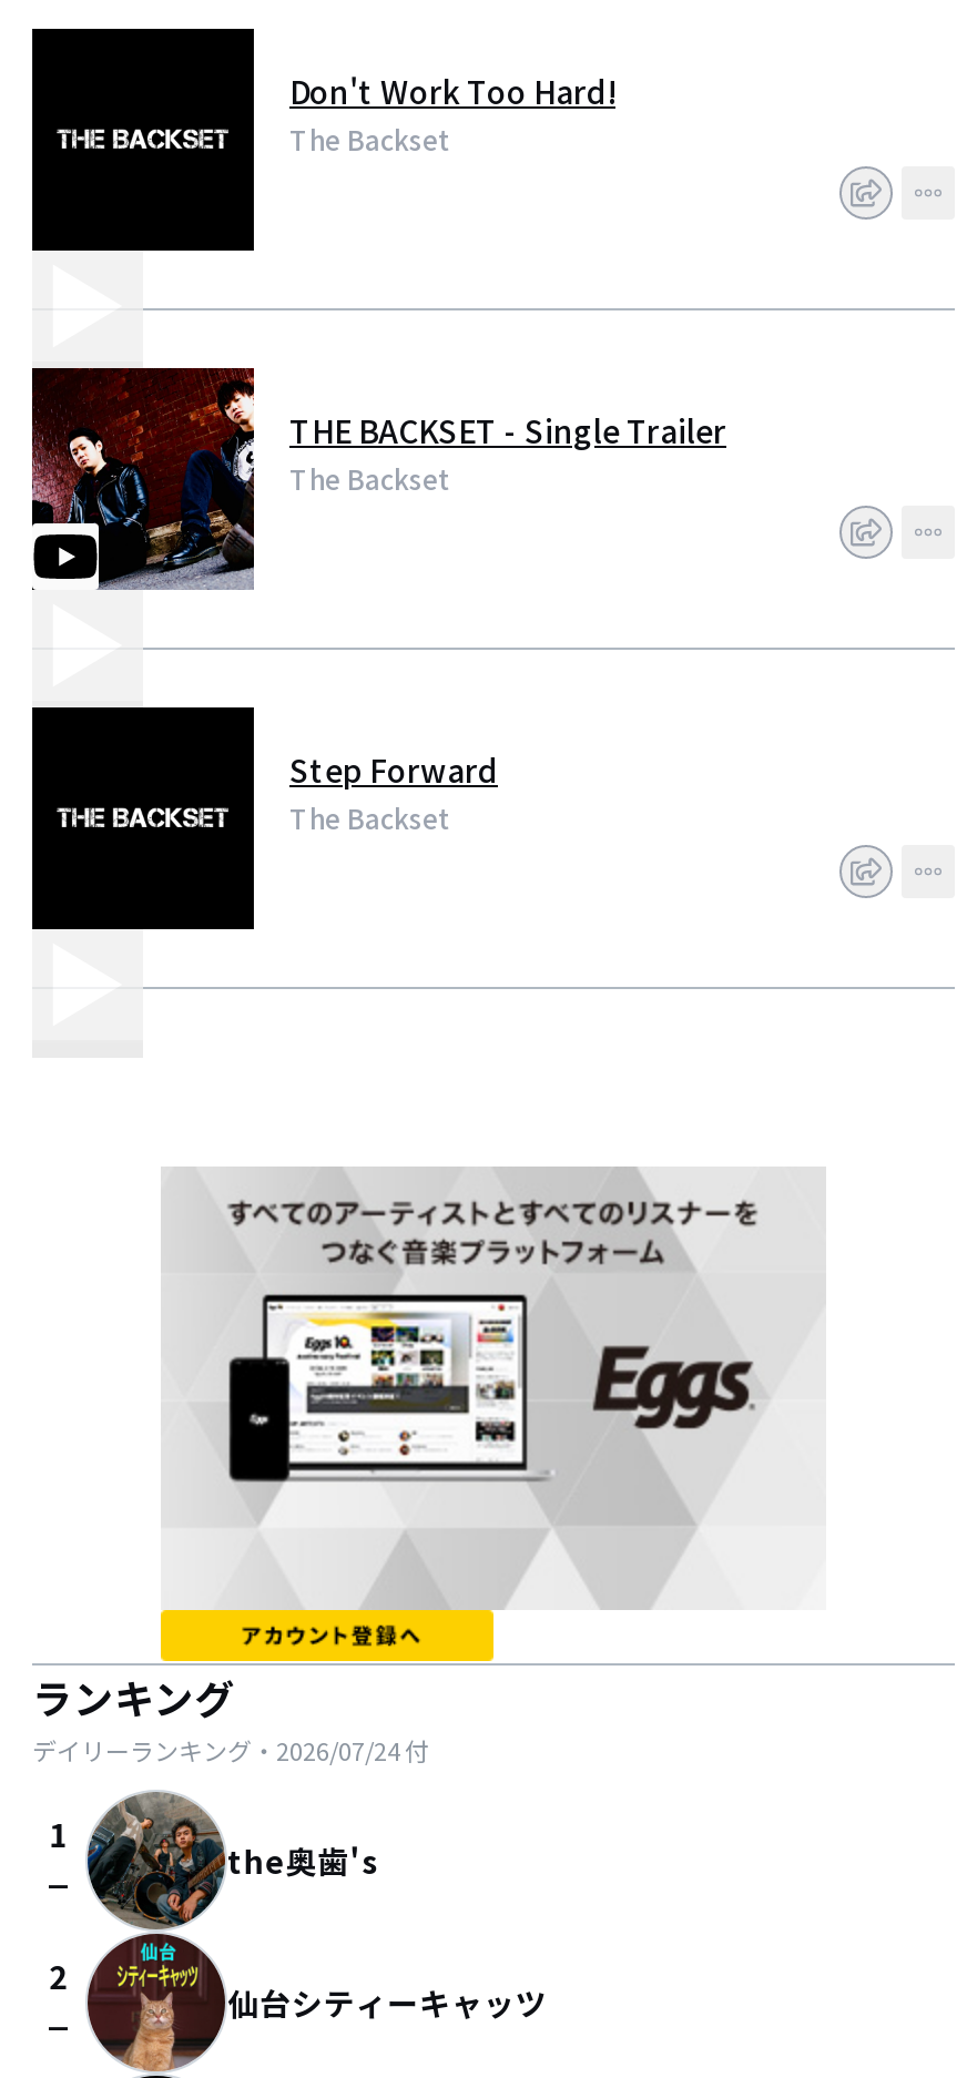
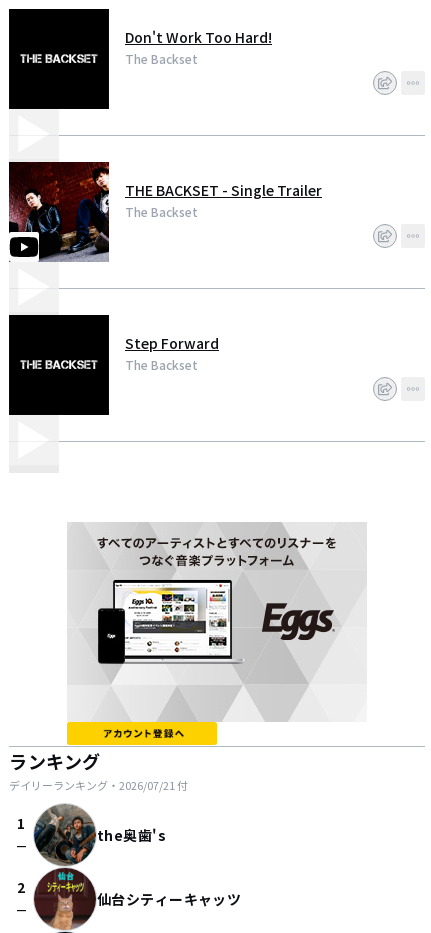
[32,1732,429,1768] デイリーランキング・2026/07/24付 -> [9,777,188,793] デイリーランキング・2026/07/21付

